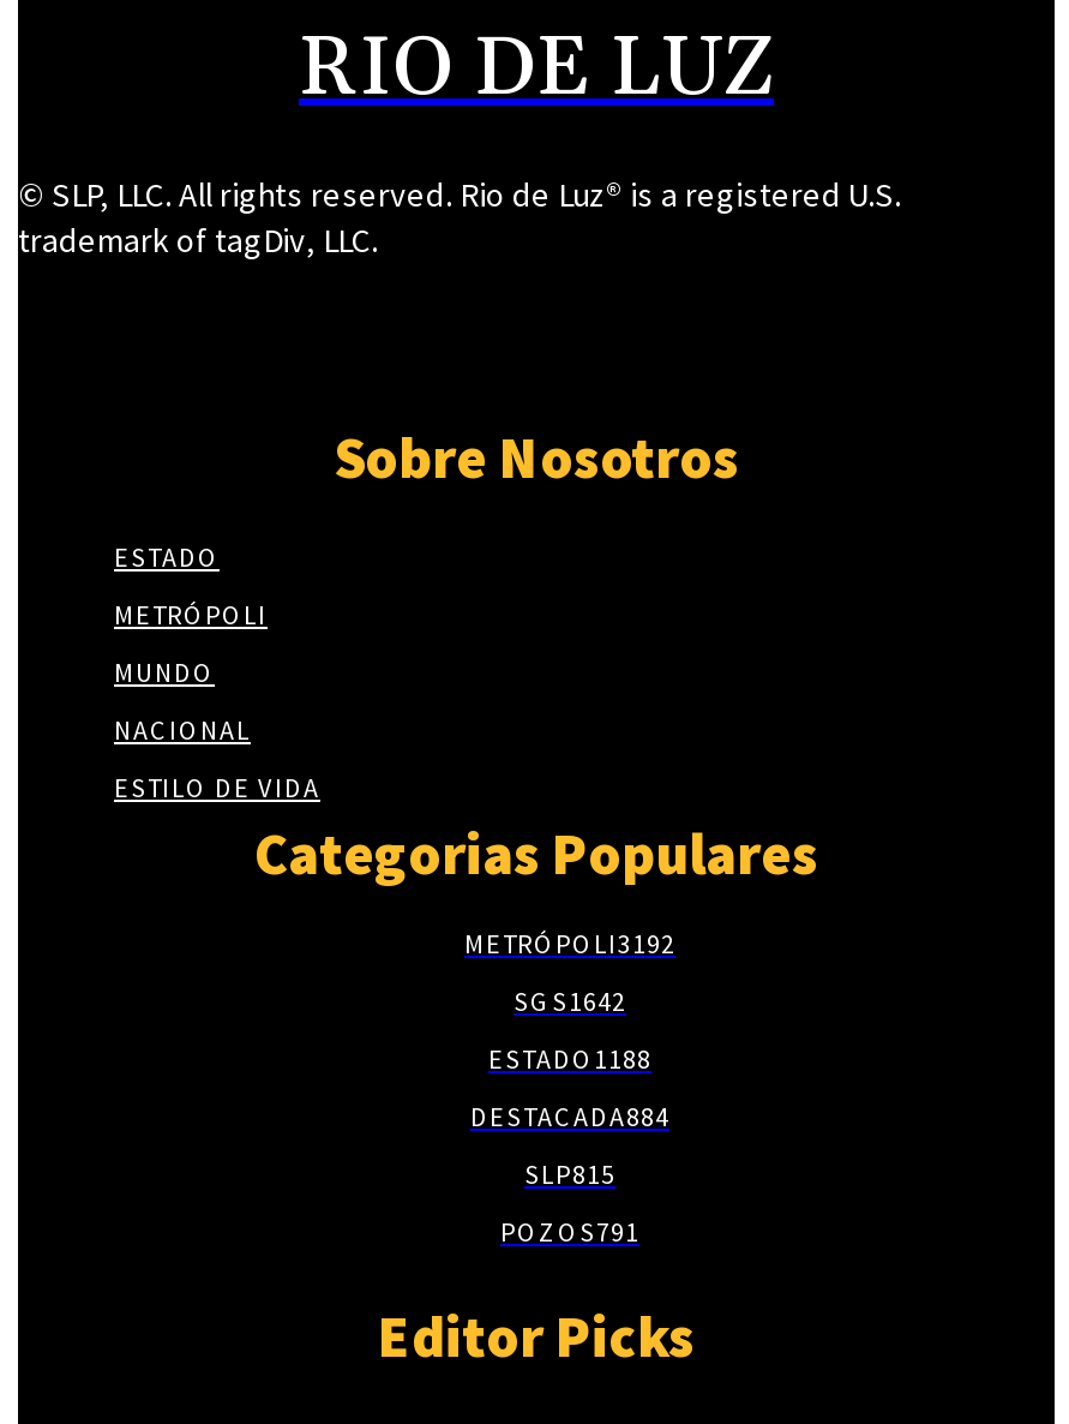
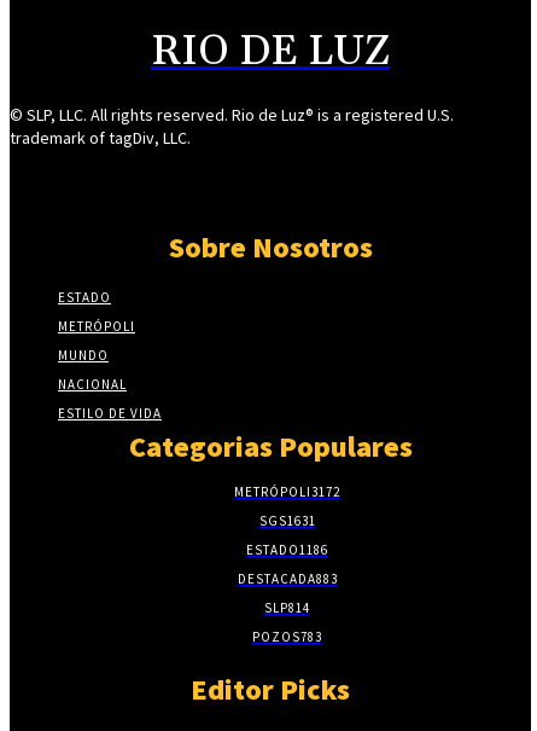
[464,928,675,962] METRÓPOLI3192 -> [234,484,340,501] METRÓPOLI3172
[514,986,626,1019] SGS 1642 -> [259,513,316,530] SGS 1631
[488,1043,651,1077] ESTADO 1188 -> [246,542,328,559] ESTADO 1186
[470,1101,669,1134] DESTACADA884 -> [237,571,337,588] DESTACADA883
[524,1158,615,1192] SLP815 -> [264,600,310,617] SLP814
[500,1216,639,1250] POZOS791 -> [252,629,322,646] POZOS783

